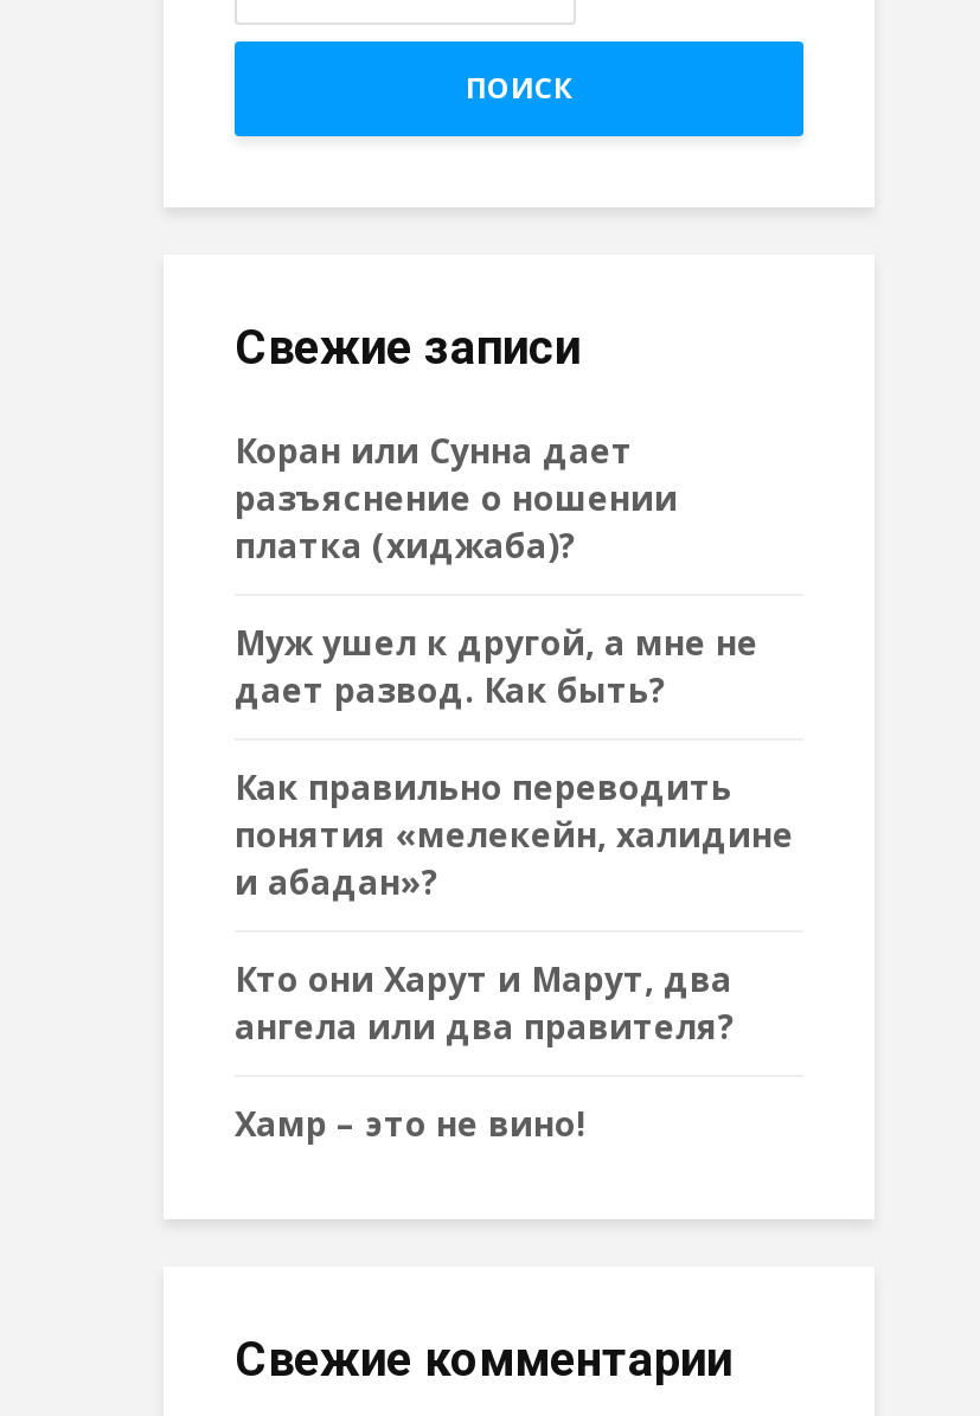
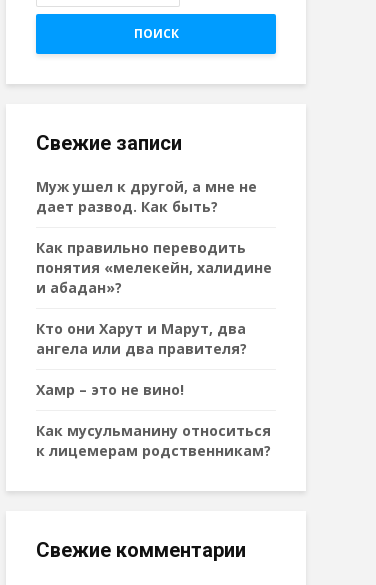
[235,428,678,568] Коран или Сунна дает | разъяснение о ношении | платка (хиджаба)? -> none
moved [235,620,794,1146] -> [36,177,272,399]: Муж ушел к другой, а мне не | дает развод. Как быть? | Как правильно переводить | понятия «мелекейн, халидине | и абадан»? | Кто они Харут и Марут, два | ангела или два правителя? | Хамр – это не вино!
none -> [36,421,271,460] Как мусульманину относиться | к лицемерам родственникам?

